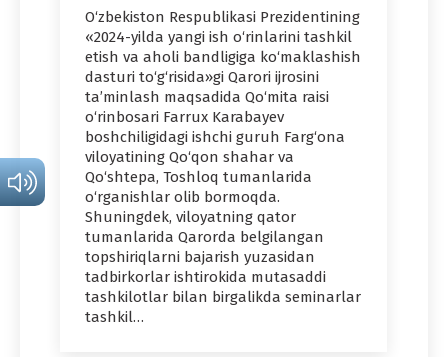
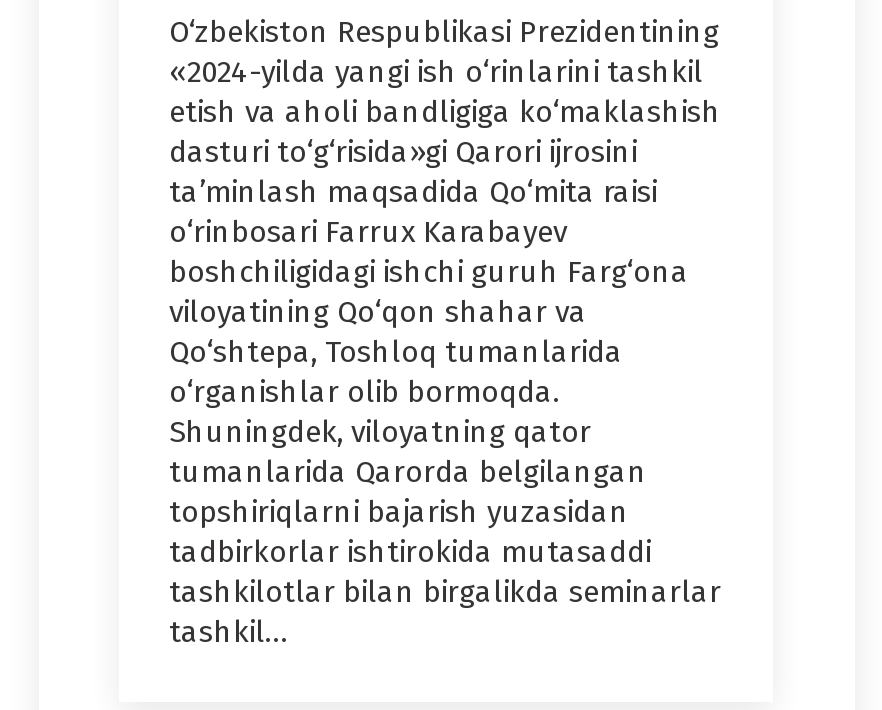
[3,157,46,207] [image] -> none

